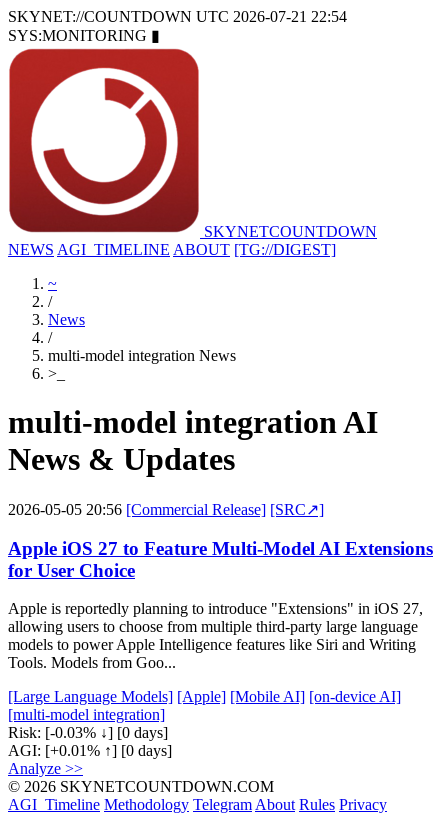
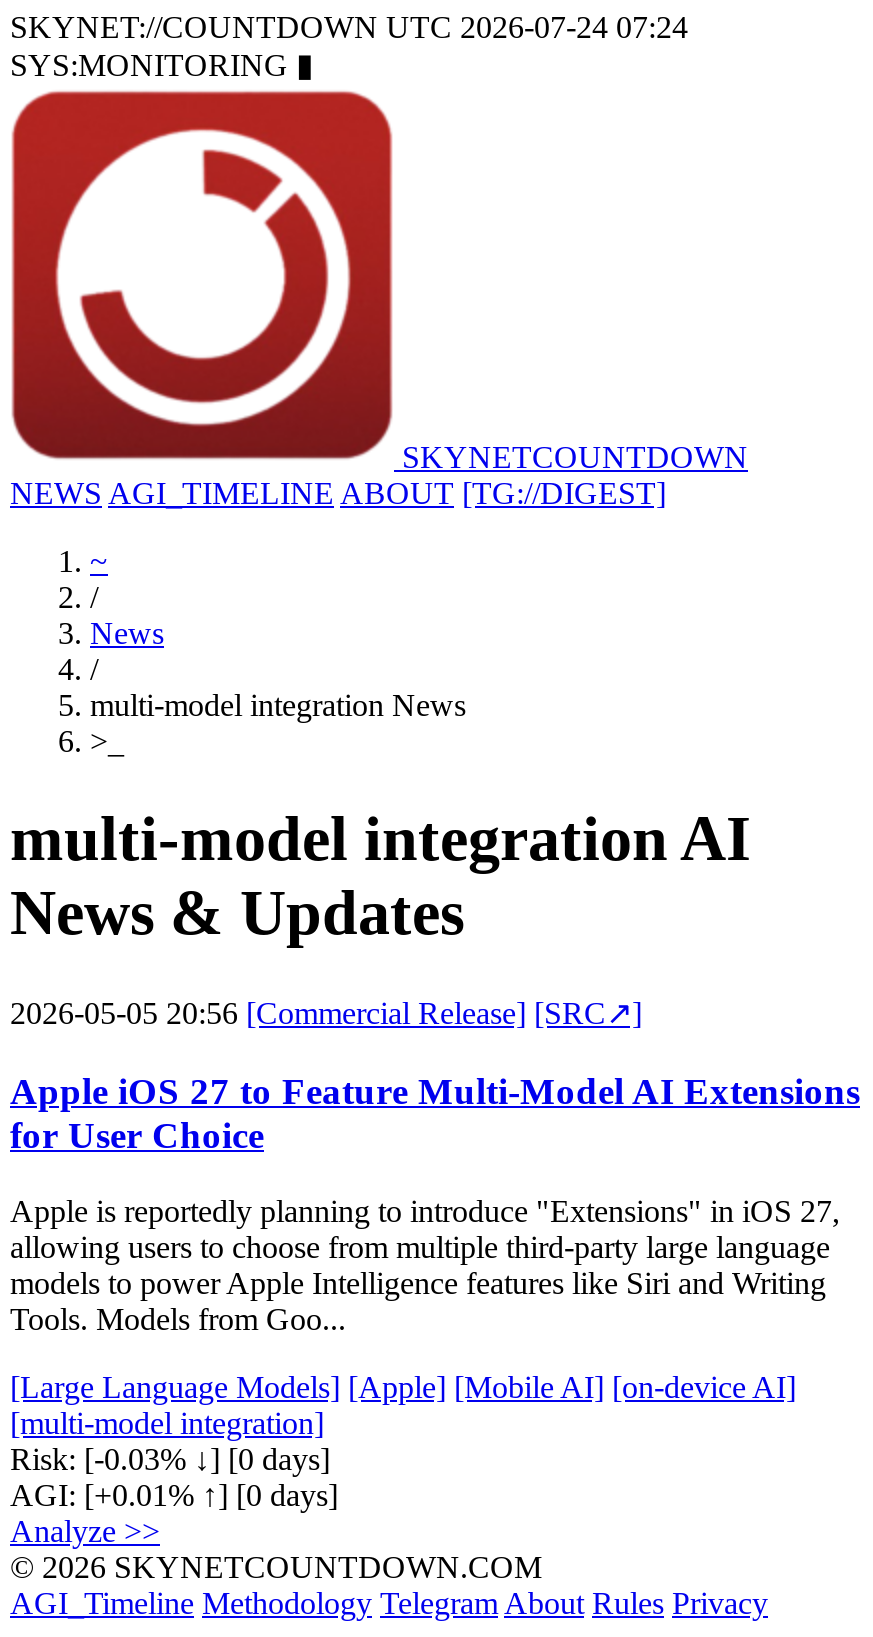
[8,8,347,25] SKYNET://COUNTDOWN UTC 2026-07-21 22:54 -> [10,10,688,44] SKYNET://COUNTDOWN UTC 2026-07-24 07:24

